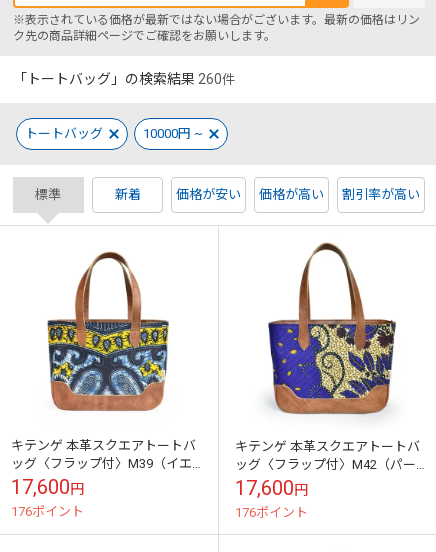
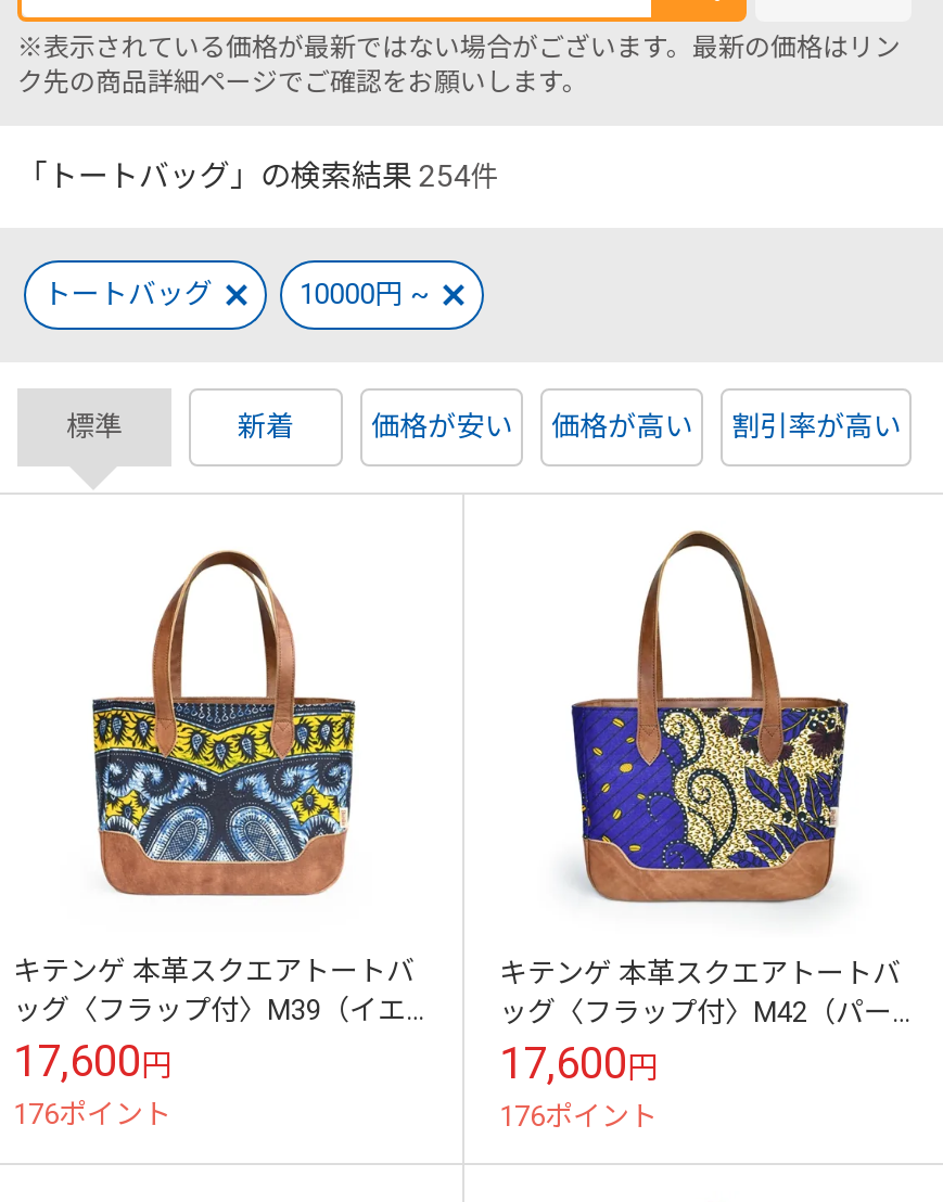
[13,71,235,87] 「トートバッグ」の検索結果260件 -> [17,158,499,193] 「トートバッグ」の検索結果254件

